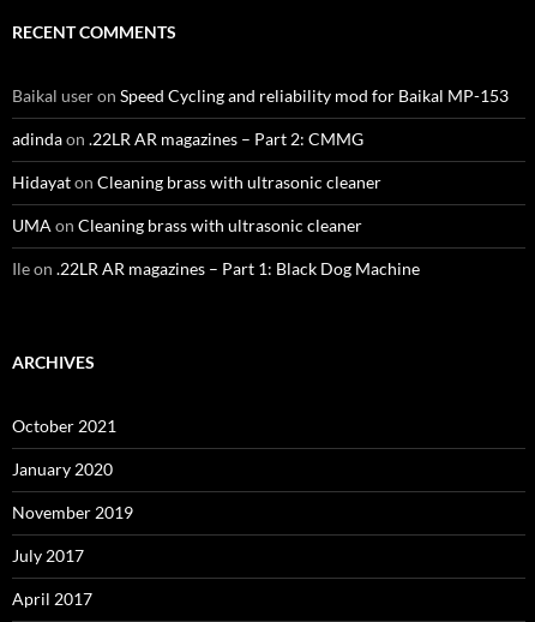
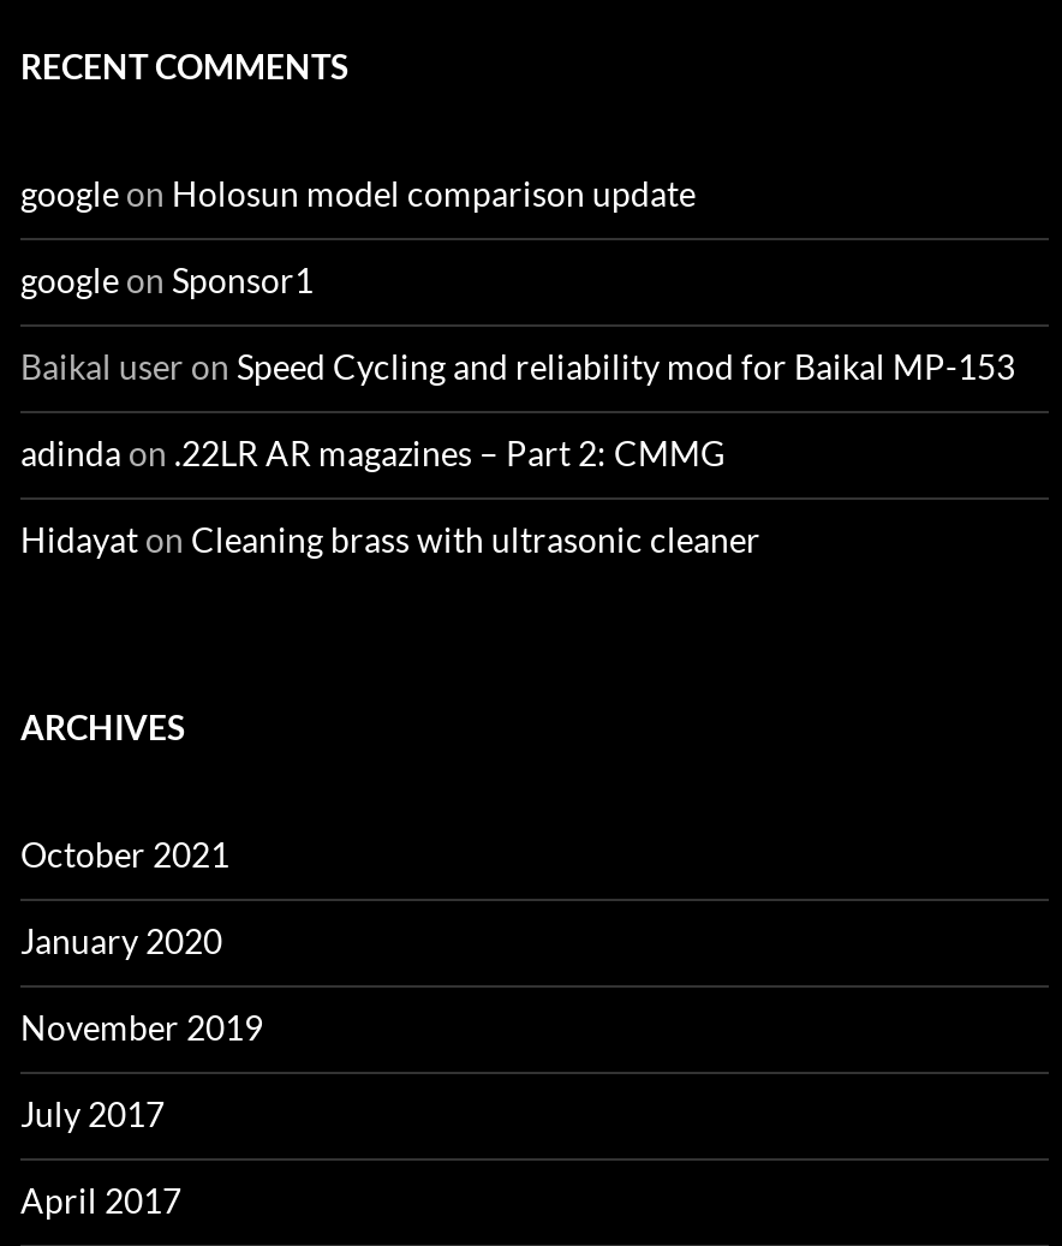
none -> [20,173,696,300] google on Holosun model comparison update | google on Sponsor1
moved [12,86,509,192] -> [20,346,1015,559]: Baikal user on Speed Cycling and reliability mod for Baikal MP-153 | adinda on.22LR AR magazines – Part 2: CMMG | Hidayat on Cleaning brass with ultrasonic cleaner
[12,215,420,279] UMA on Cleaning brass with ultrasonic cleaner | Ile on.22LR AR magazines – Part 1: Black Dog Machine -> none

